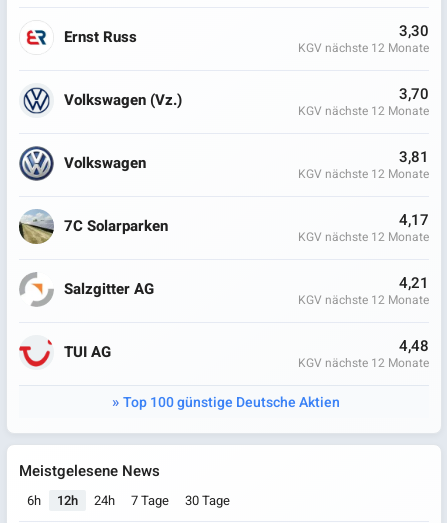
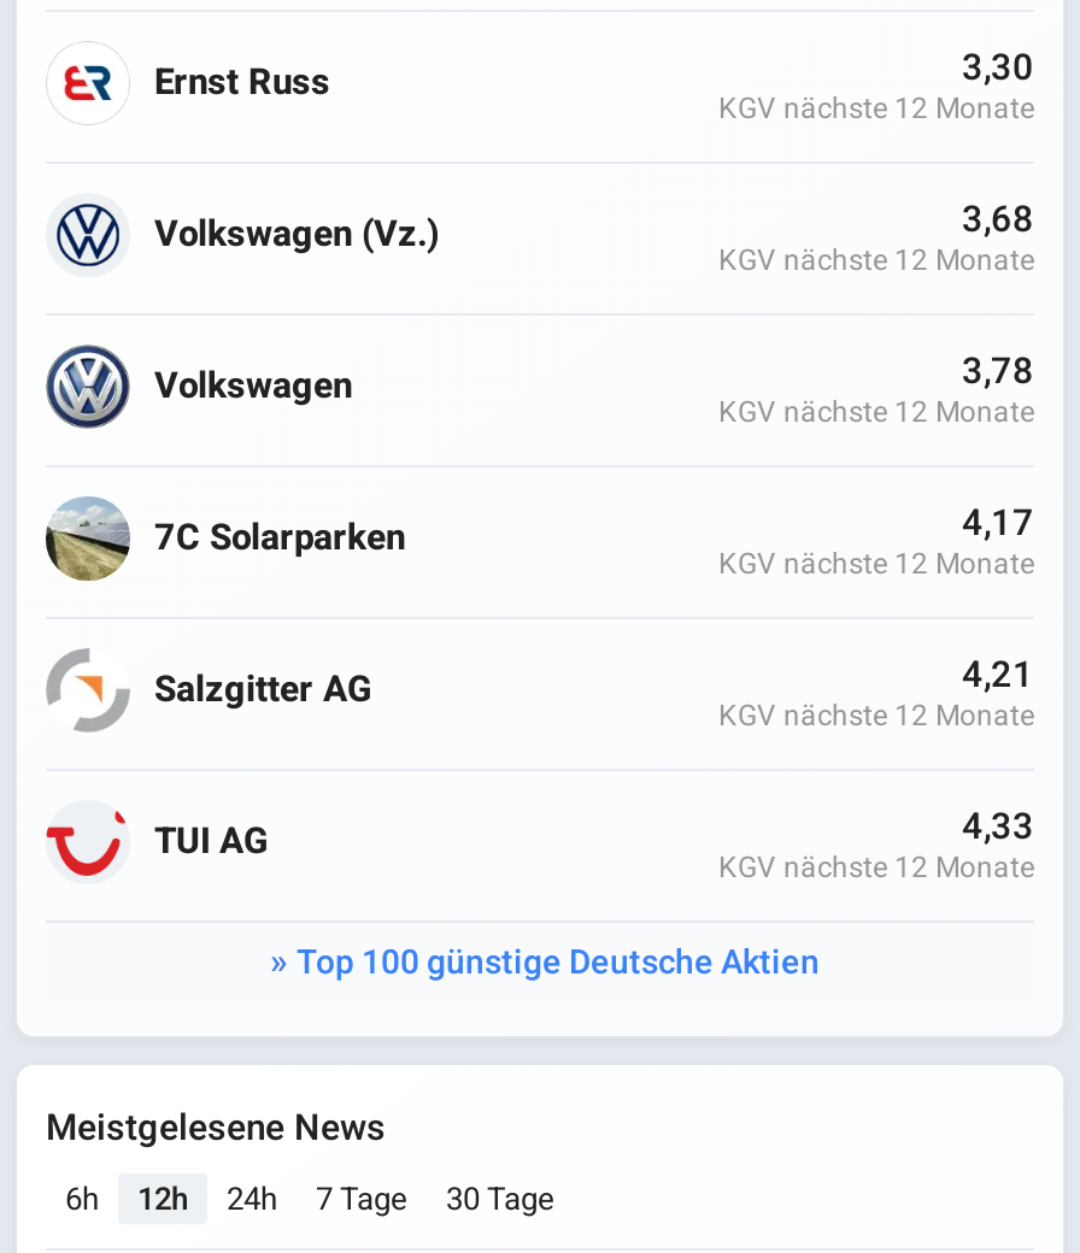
[399,83,429,105] 3,70 -> [962,192,1034,245] 3,68
[399,146,429,168] 3,81 -> [962,344,1034,397] 3,78
[399,335,429,357] 4,48 -> [962,799,1034,852] 4,33

